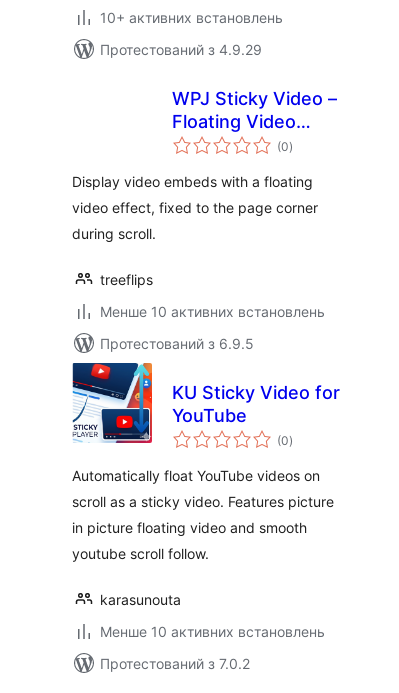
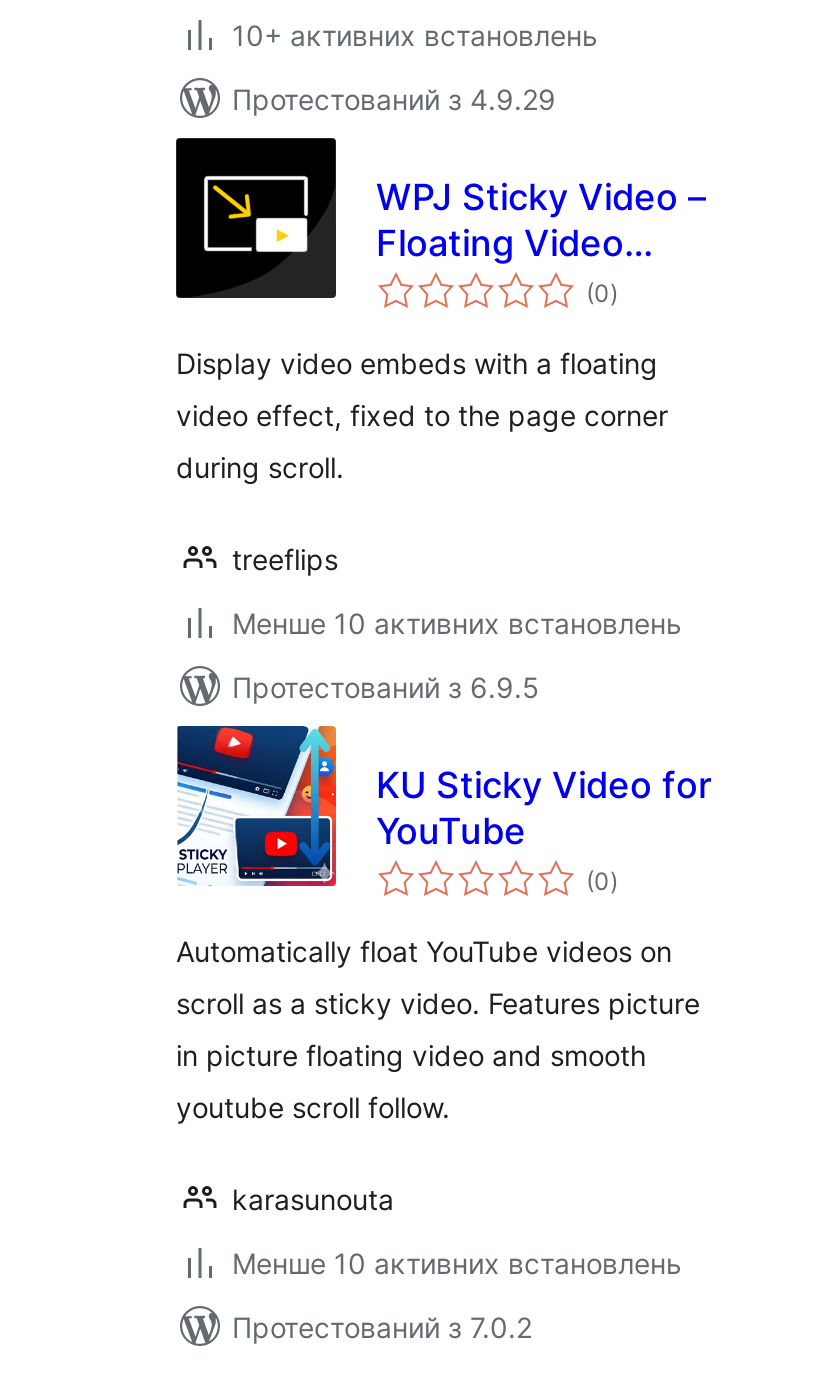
none -> [174,136,338,300] [image]

